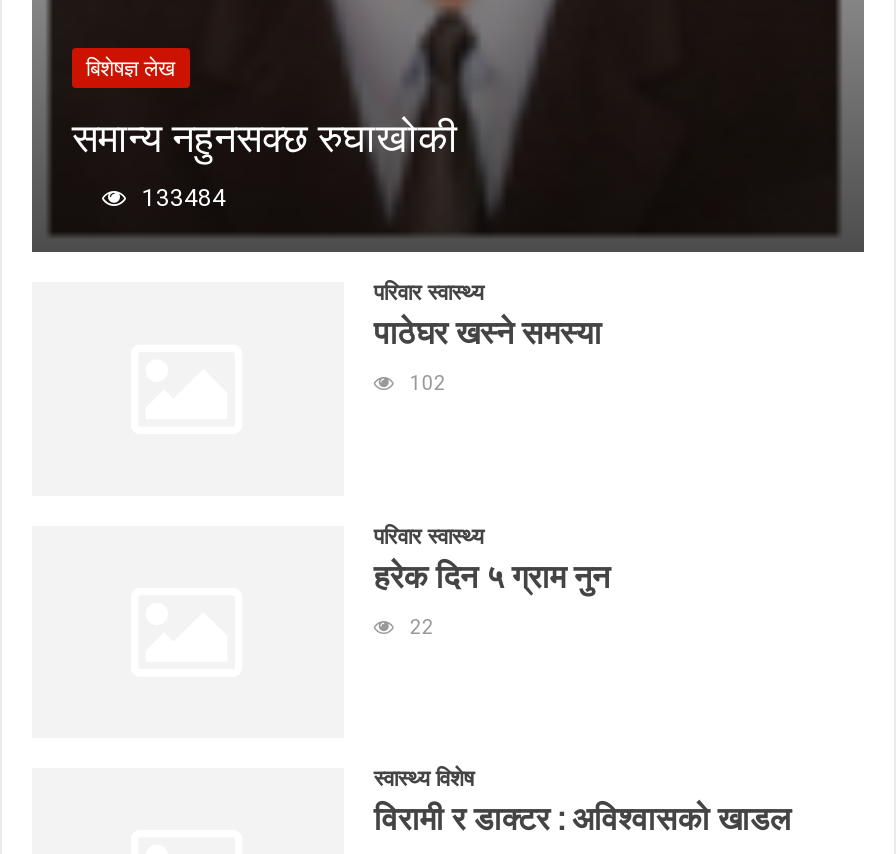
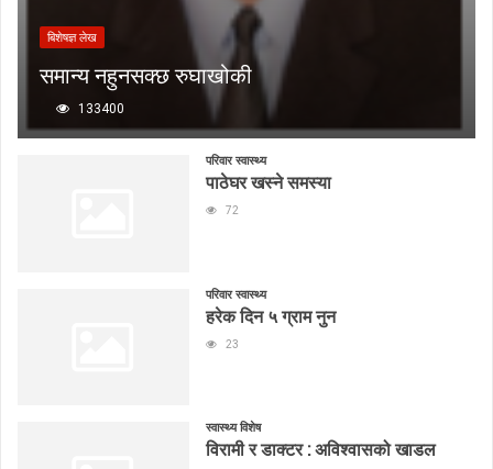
[142,184,226,212] 133484 -> [78,101,124,117] 133400
[410,372,446,394] 102 -> [225,205,239,217] 72
[410,615,434,637] 22 -> [225,338,239,350] 23

